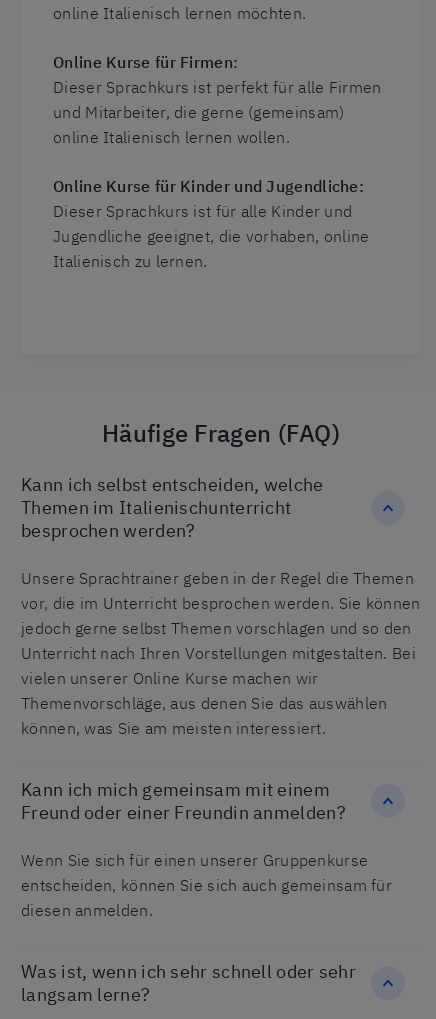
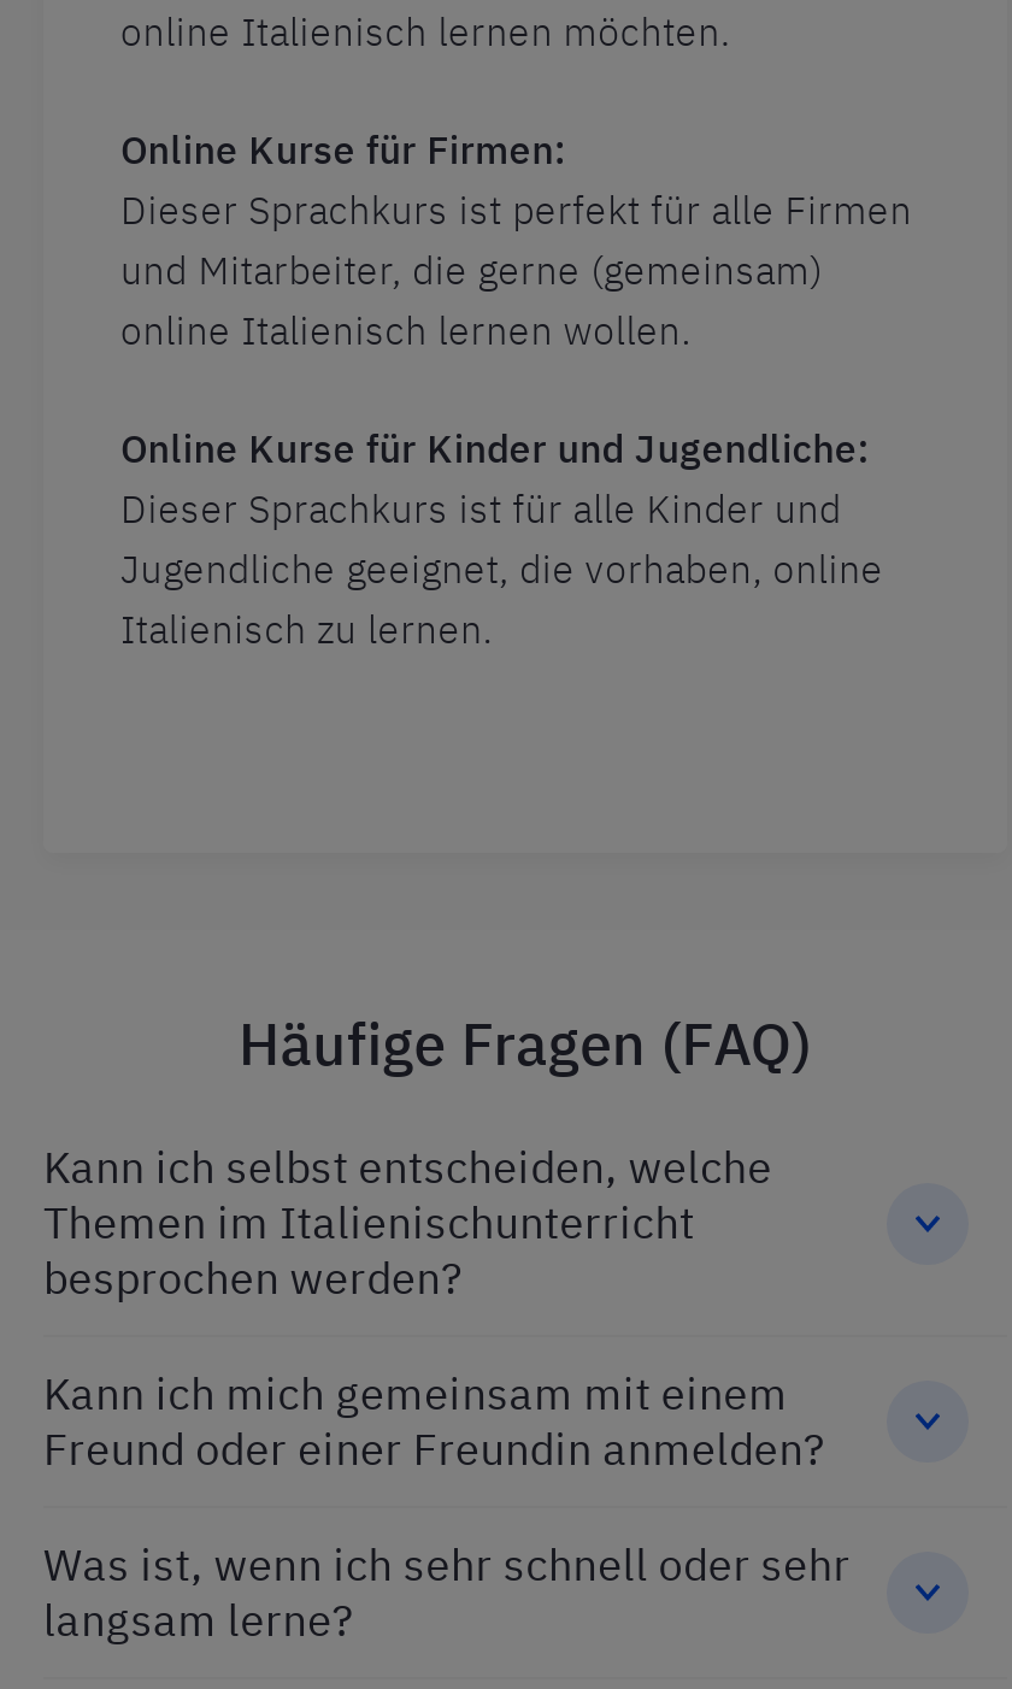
[21,568,421,738] Unsere Sprachtrainer geben in der Regel die Themen | vor, die im Unterricht besprochen werden. Sie können | jedoch gerne selbst Themen vorschlagen und so den | Unterricht nach Ihren Vorstellungen mitgestalten. Bei | vielen unserer Online Kurse machen wir | Themenvorschläge, aus denen Sie das auswählen | können, was Sie am meisten interessiert. -> none
[21,850,392,920] Wenn Sie sich für einen unserer Gruppenkurse | entscheiden, können Sie sich auch gemeinsam für | diesen anmelden. -> none

